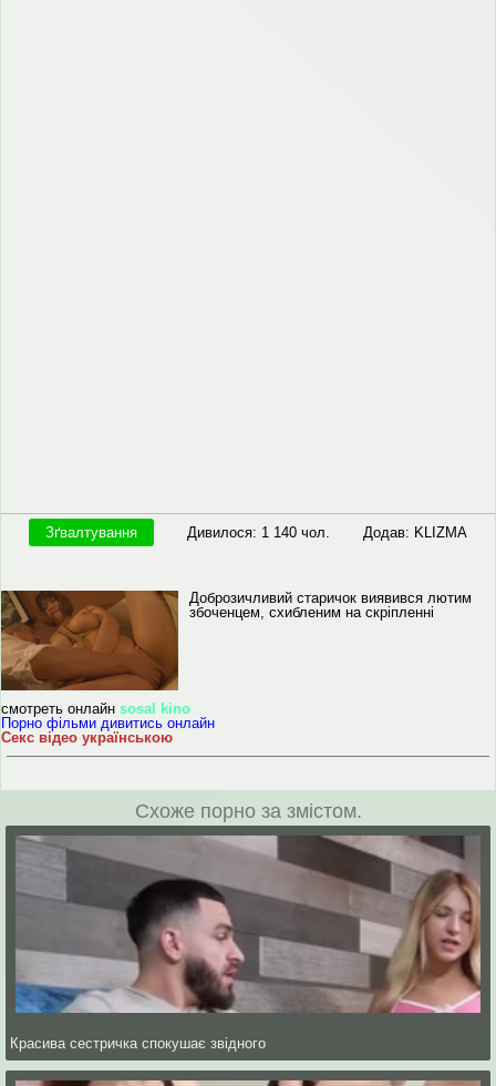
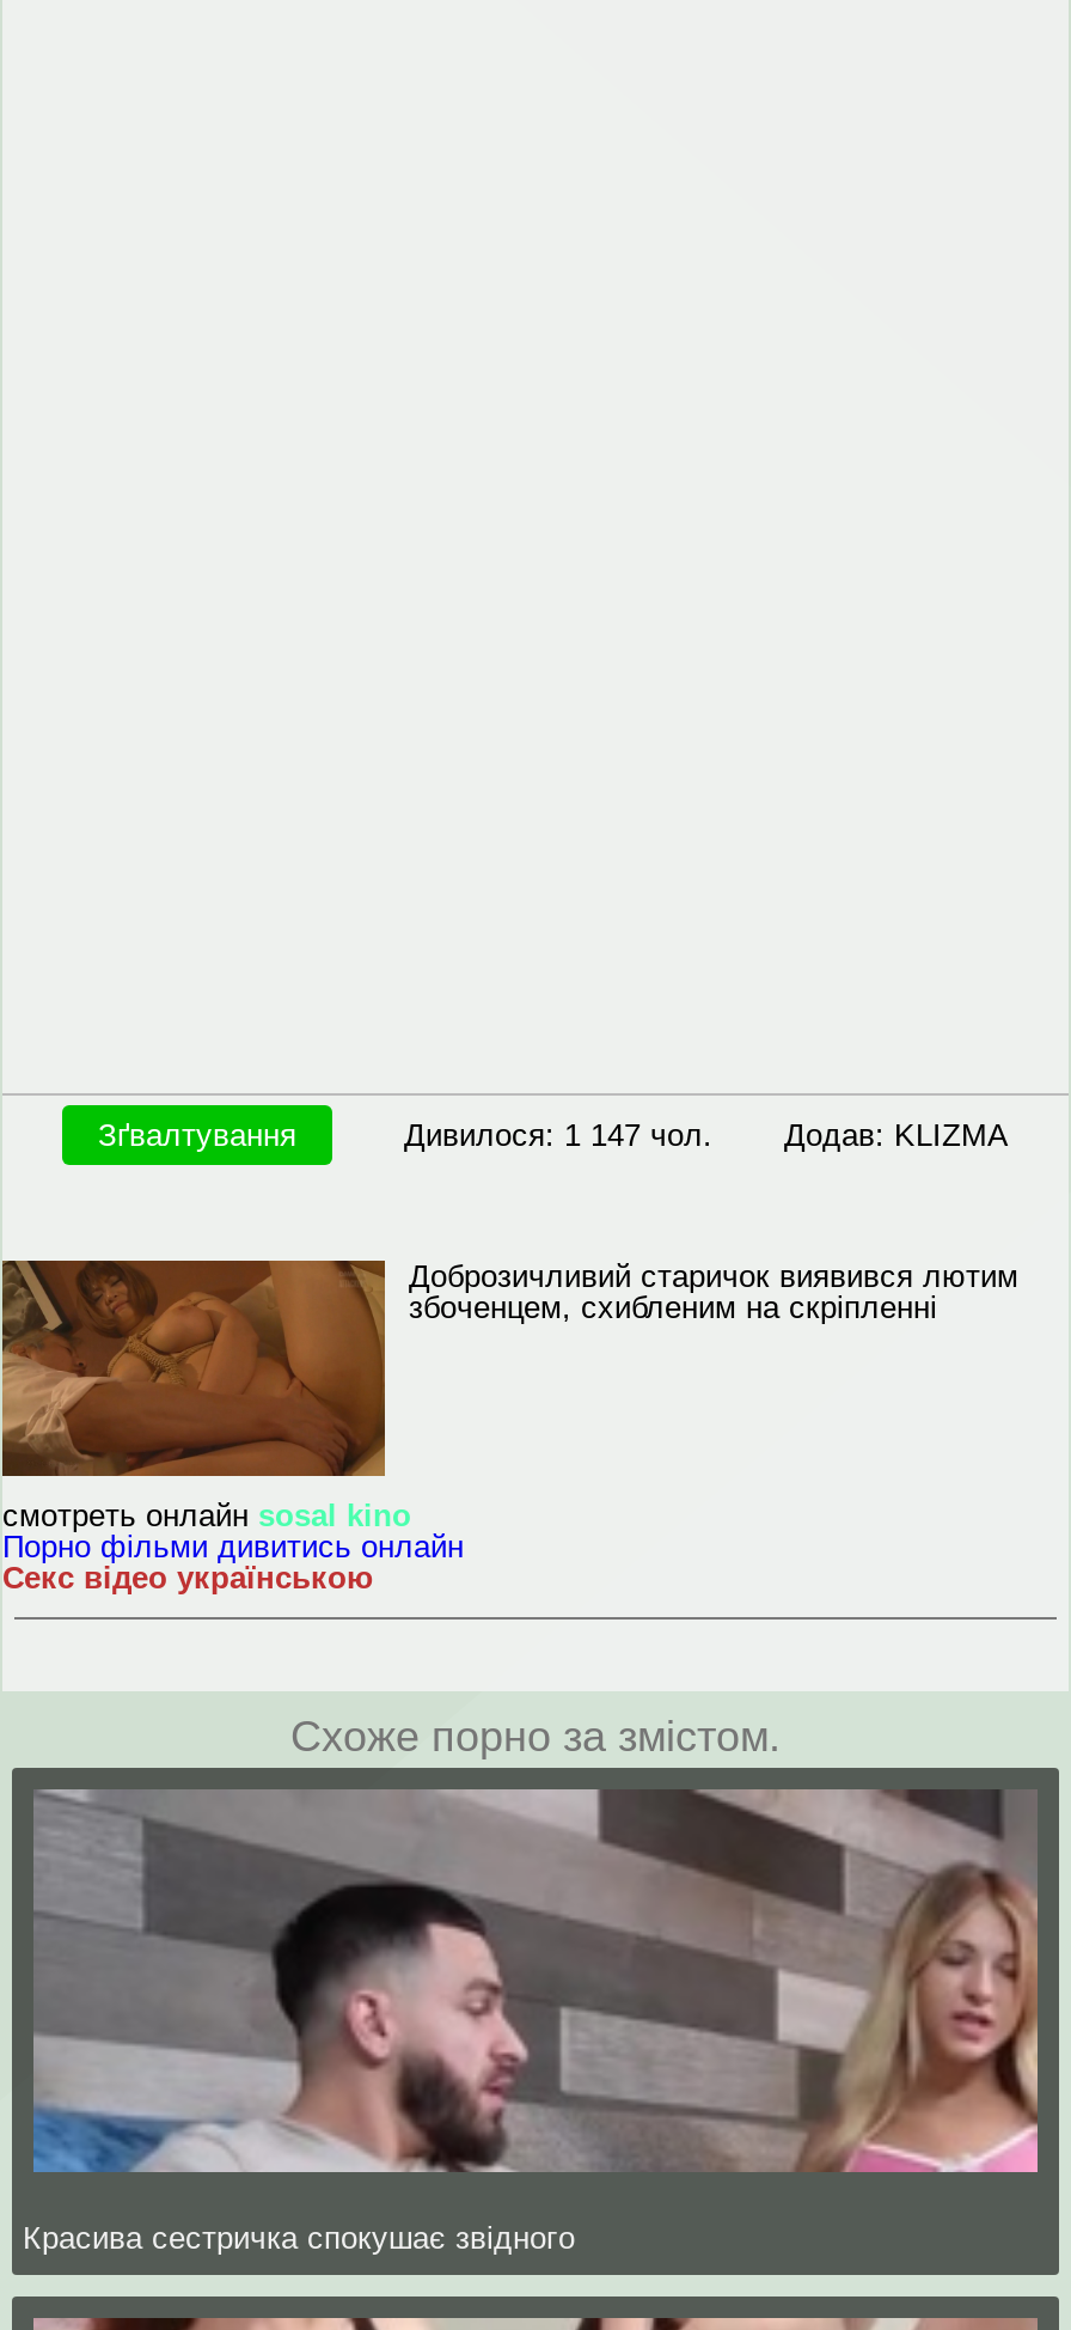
[187,524,467,541] Дивилося: 1 140 чол. Додав: KLIZMA -> [404,1117,1009,1153] Дивилося: 1 147 чол. Додав: KLIZMA

